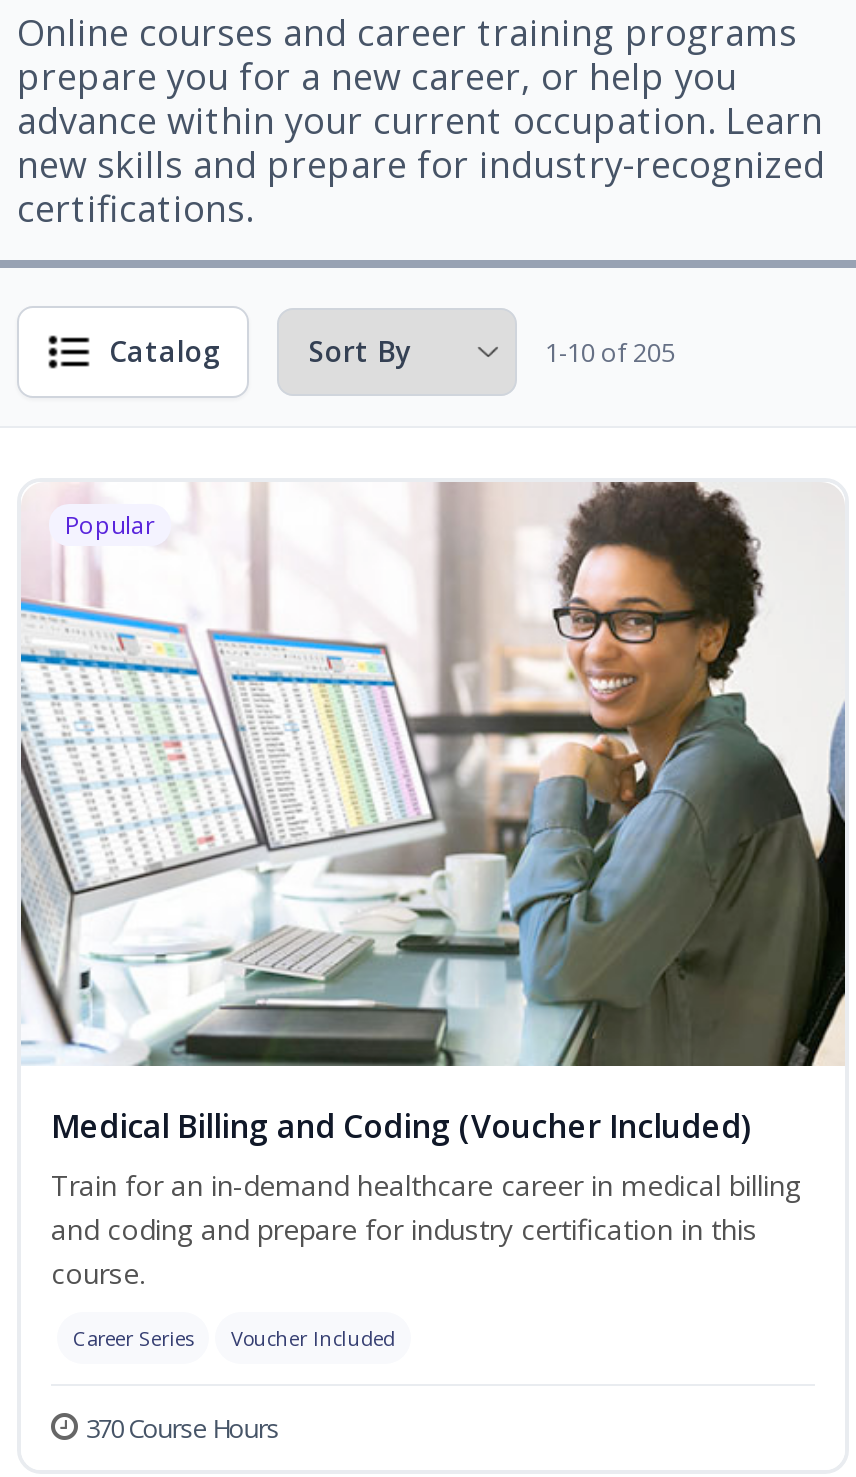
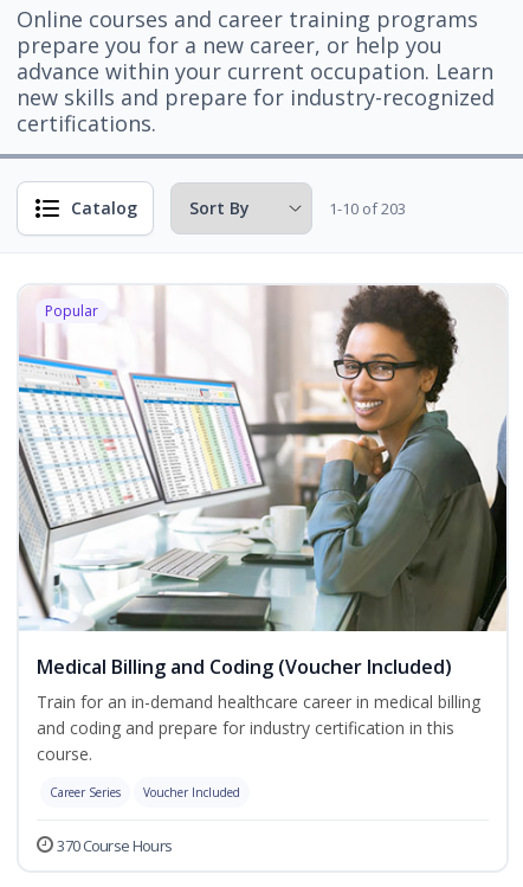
[545,334,675,370] 1-10 of 205 -> [329,198,406,219] 1-10 of 203

